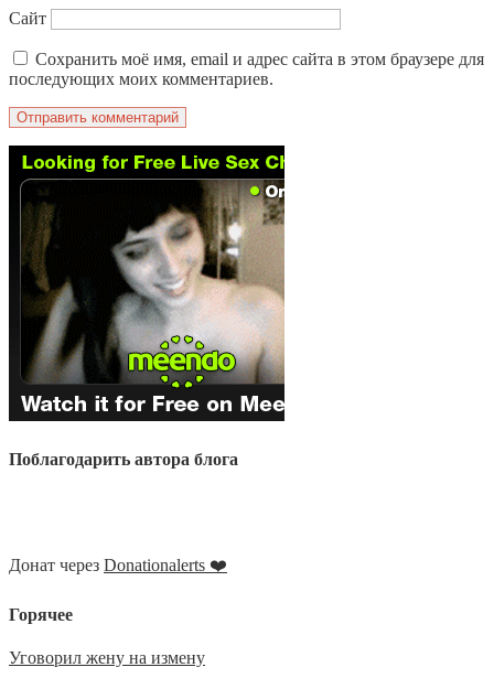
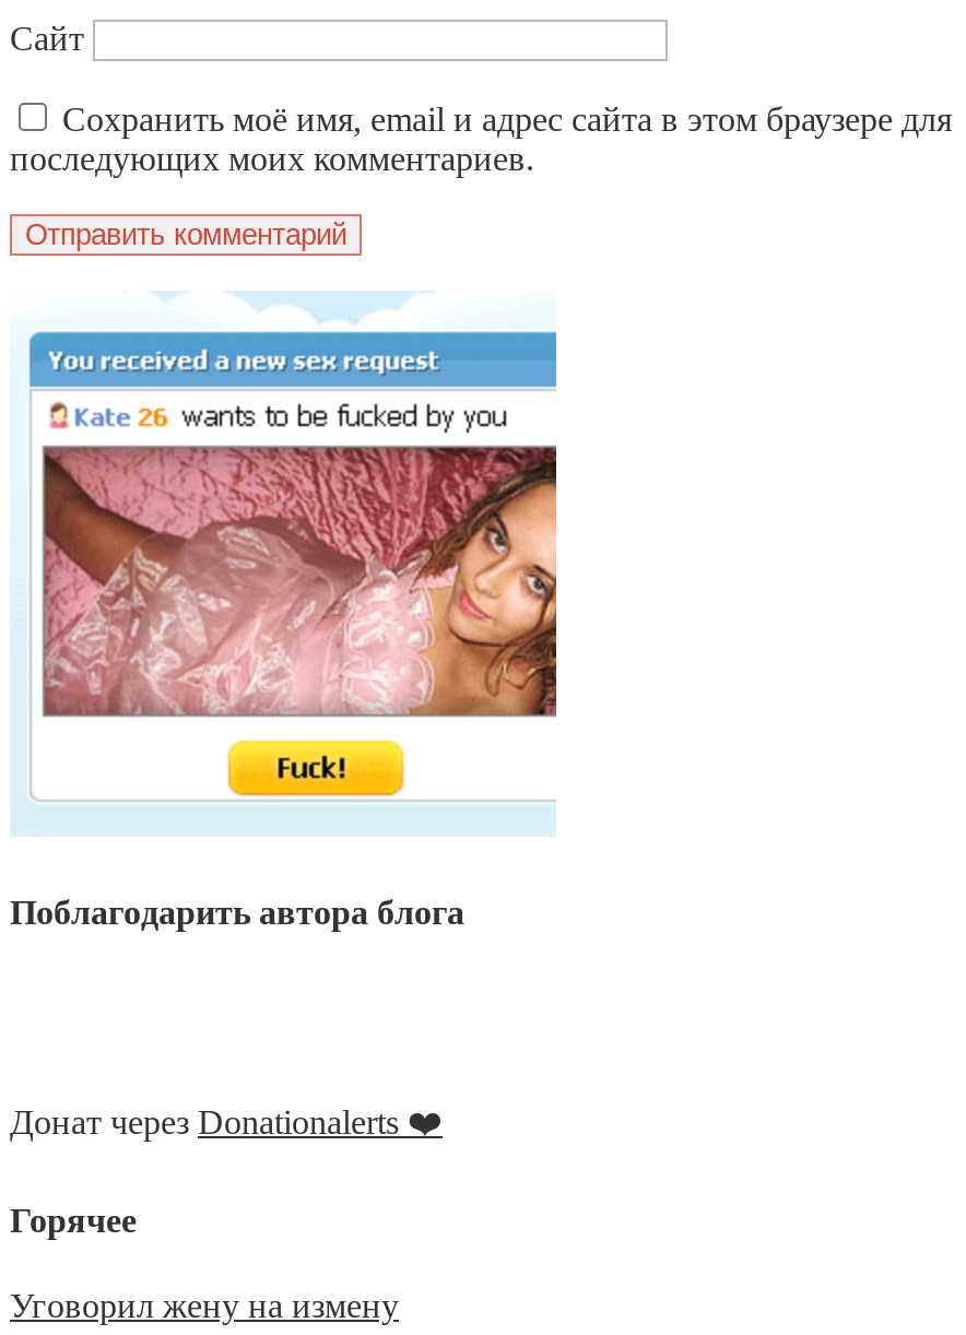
[8,144,286,422] [image] -> [10,291,558,837] [image]

